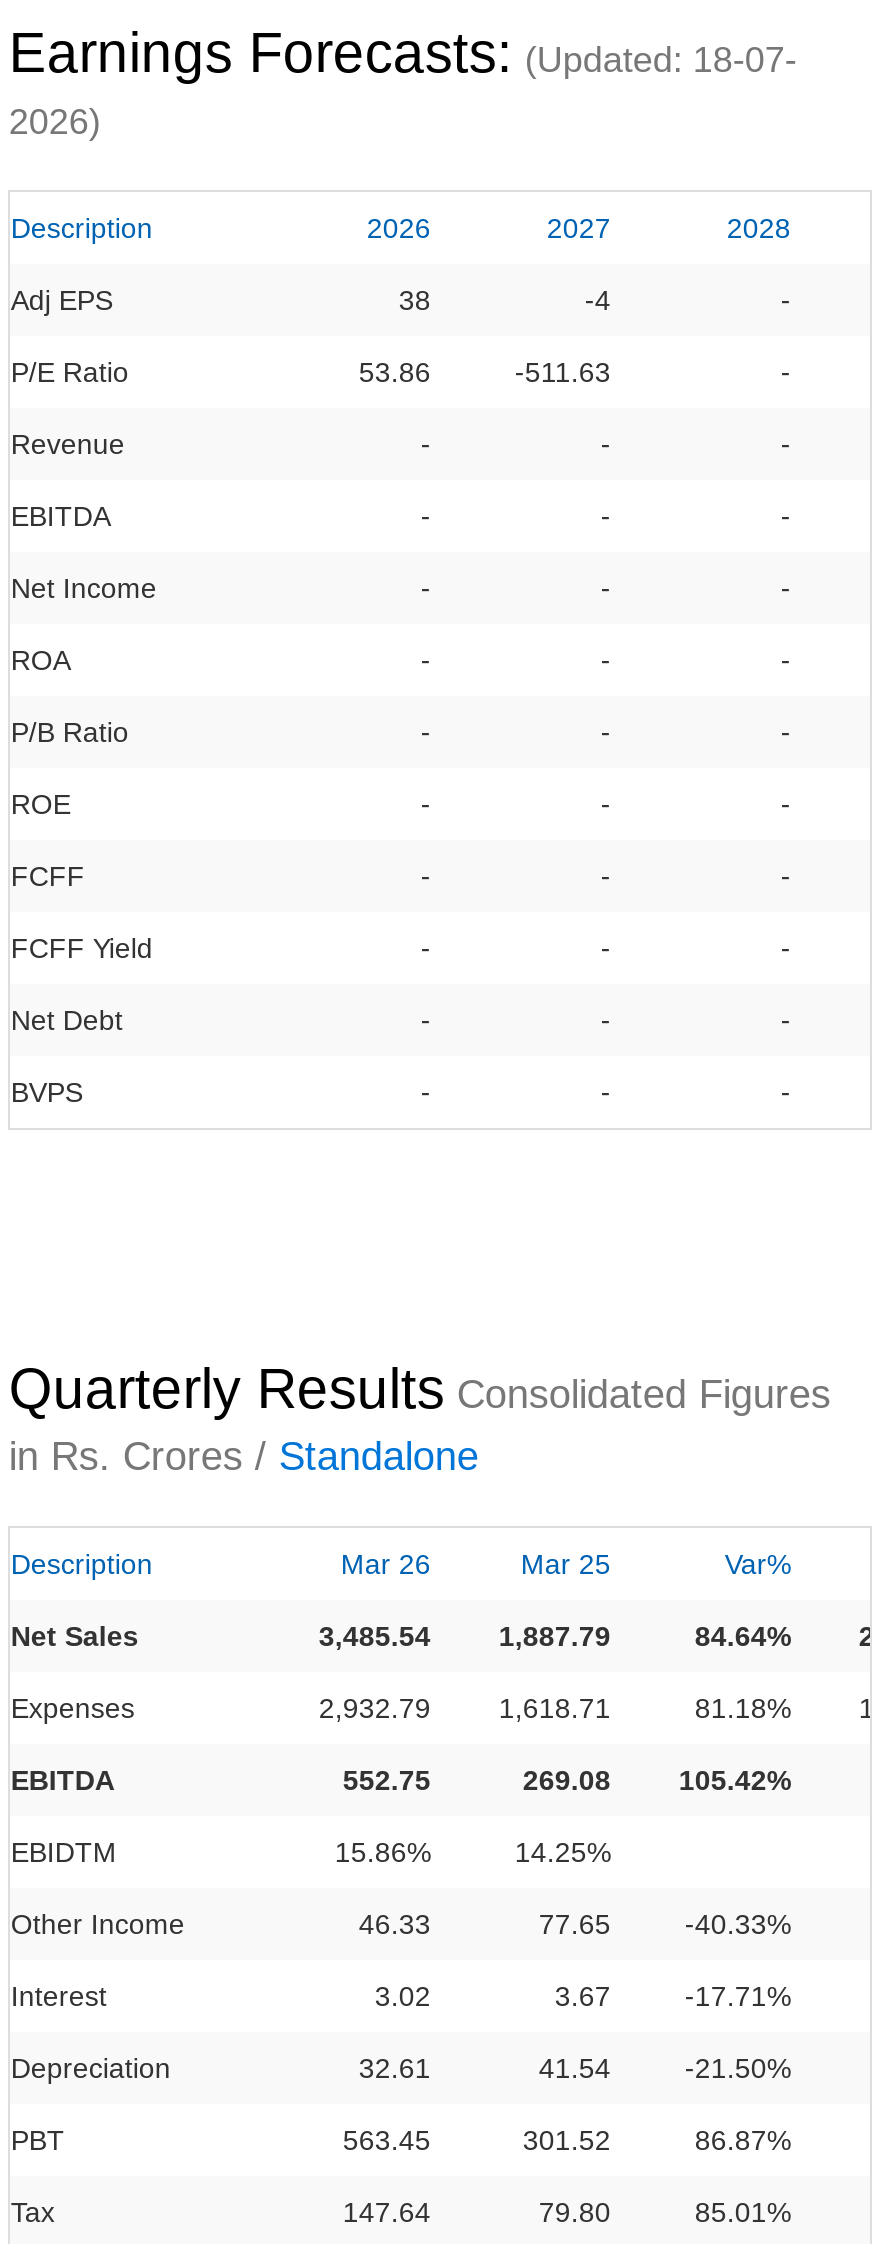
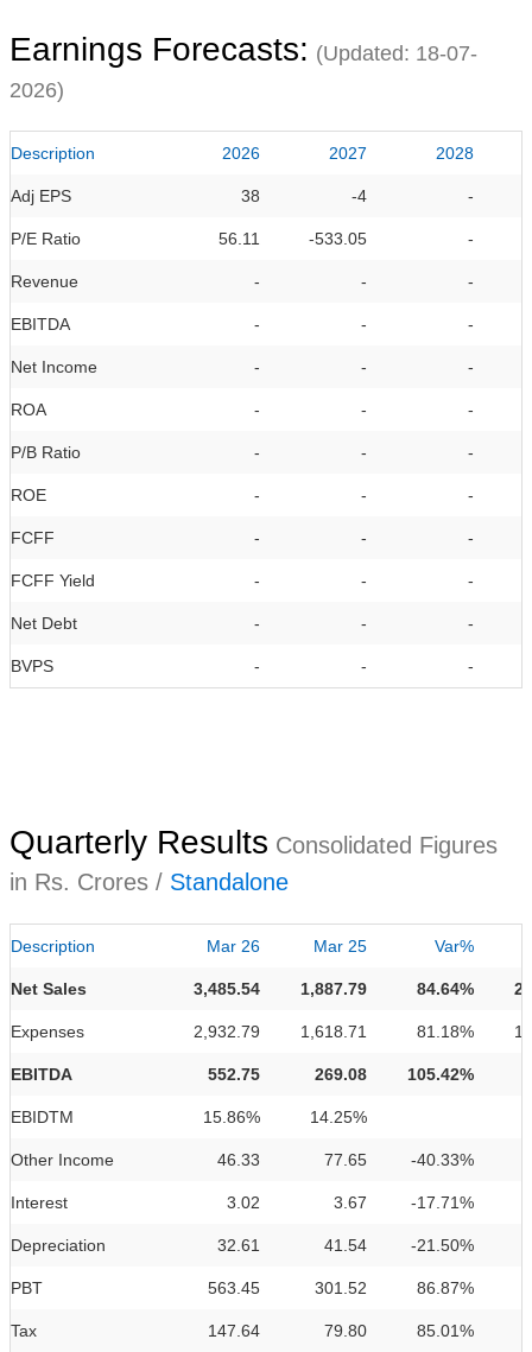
[359,356,431,388] 53.86 -> [219,229,261,248] 56.11
[515,356,611,388] -511.63 -> [309,229,367,248] -533.05

